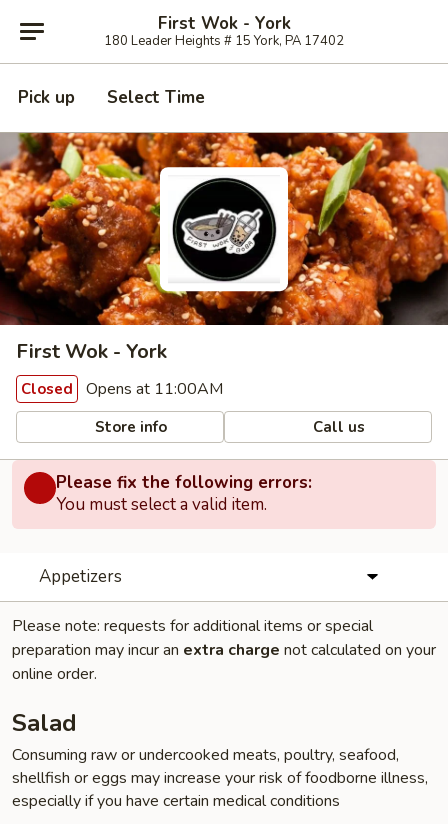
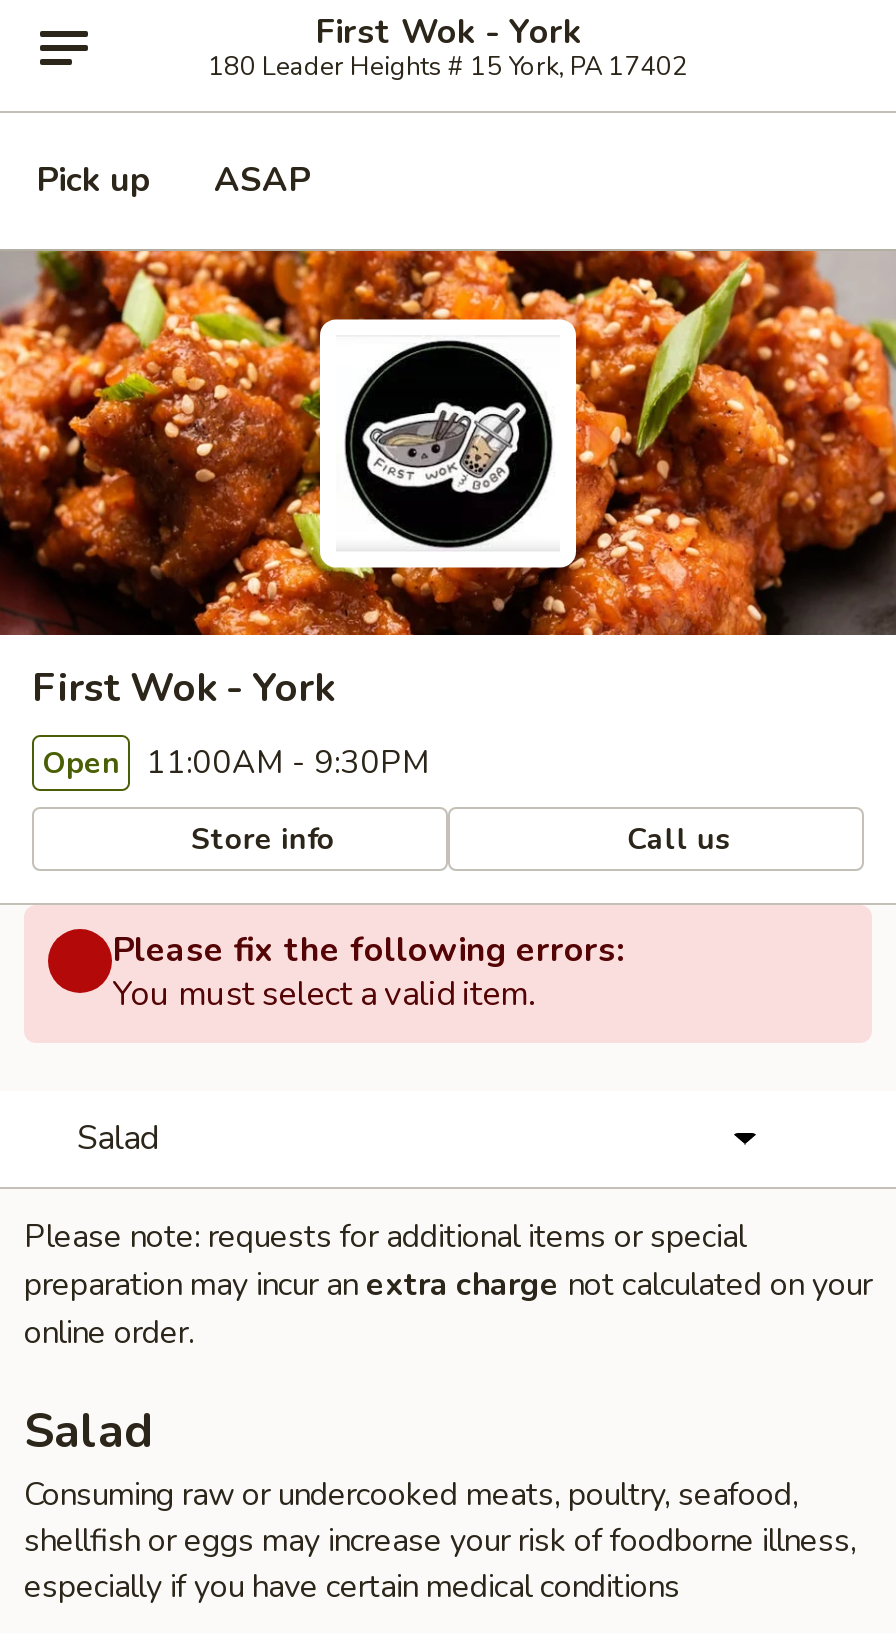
[107,86,205,109] Select Time -> [214,157,310,203] ASAP
[21,378,223,400] Closed Opens at 11:00AM -> [42,741,430,785] Open 11:00AM - 9:30PM
[39,565,122,588] Appetizers -> [77,1115,157,1161] Salad

